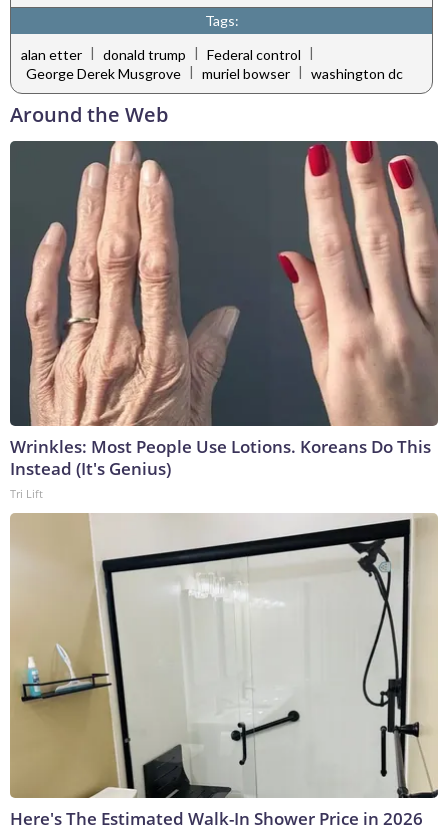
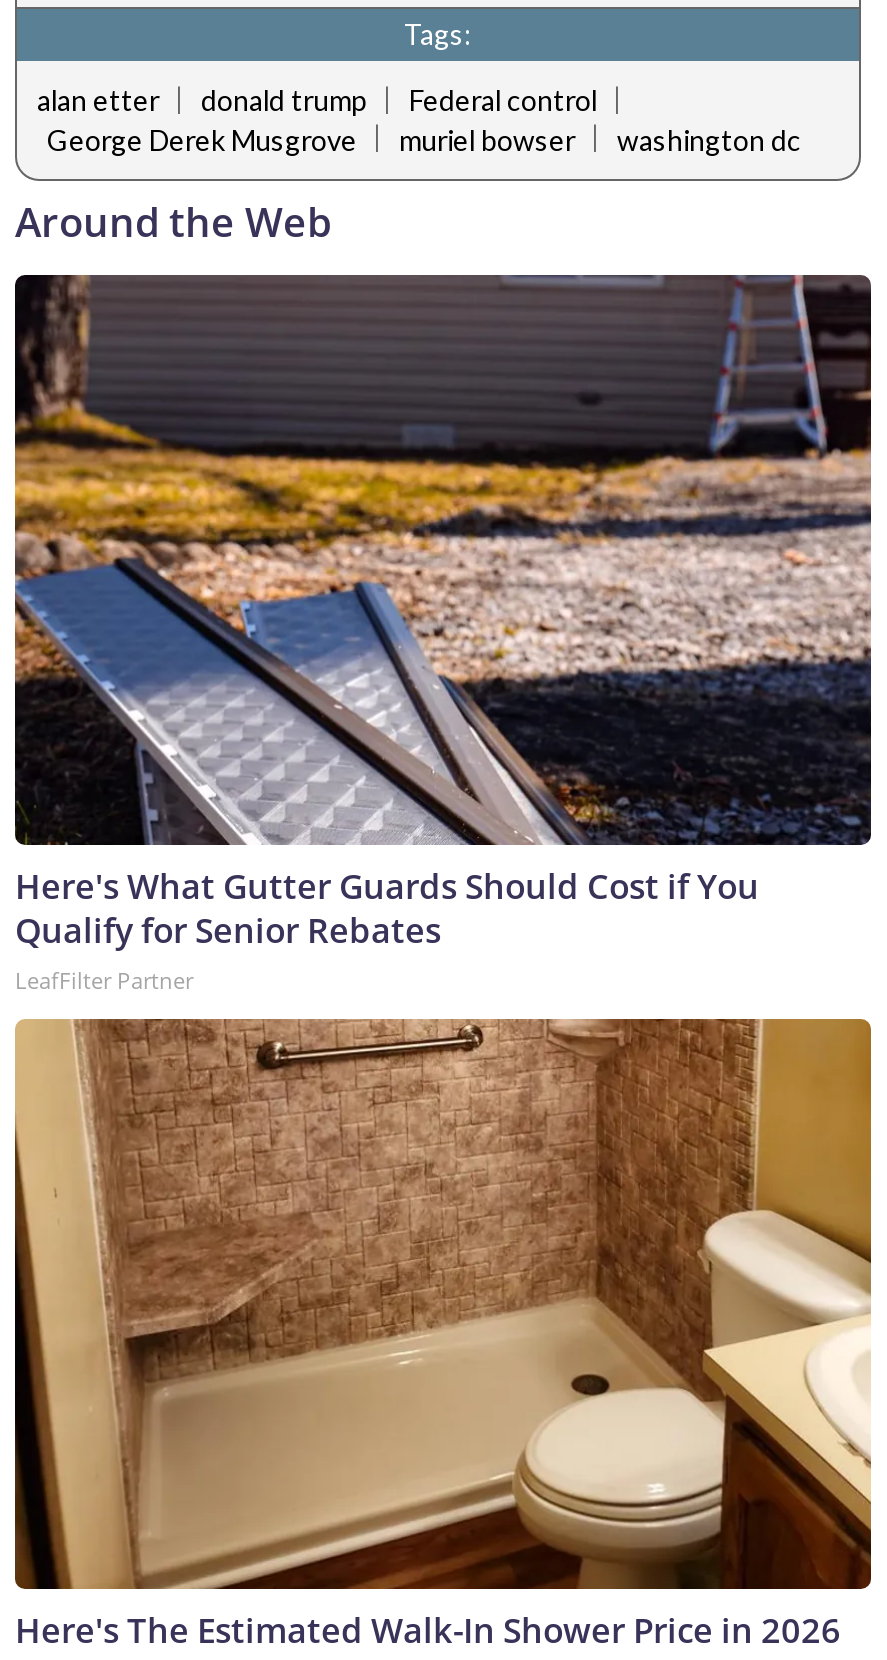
[9,140,439,501] [image] | Wrinkles: Most People Use Lotions. Koreans Do This | Instead (It's Genius) | Tri Lift -> [13,274,873,995] [image] | Here's What Gutter Guards Should Cost if You | Qualify for Senior Rebates | LeafFilter Partner
[9,513,439,799] [image] -> [13,1018,873,1592] [image]

